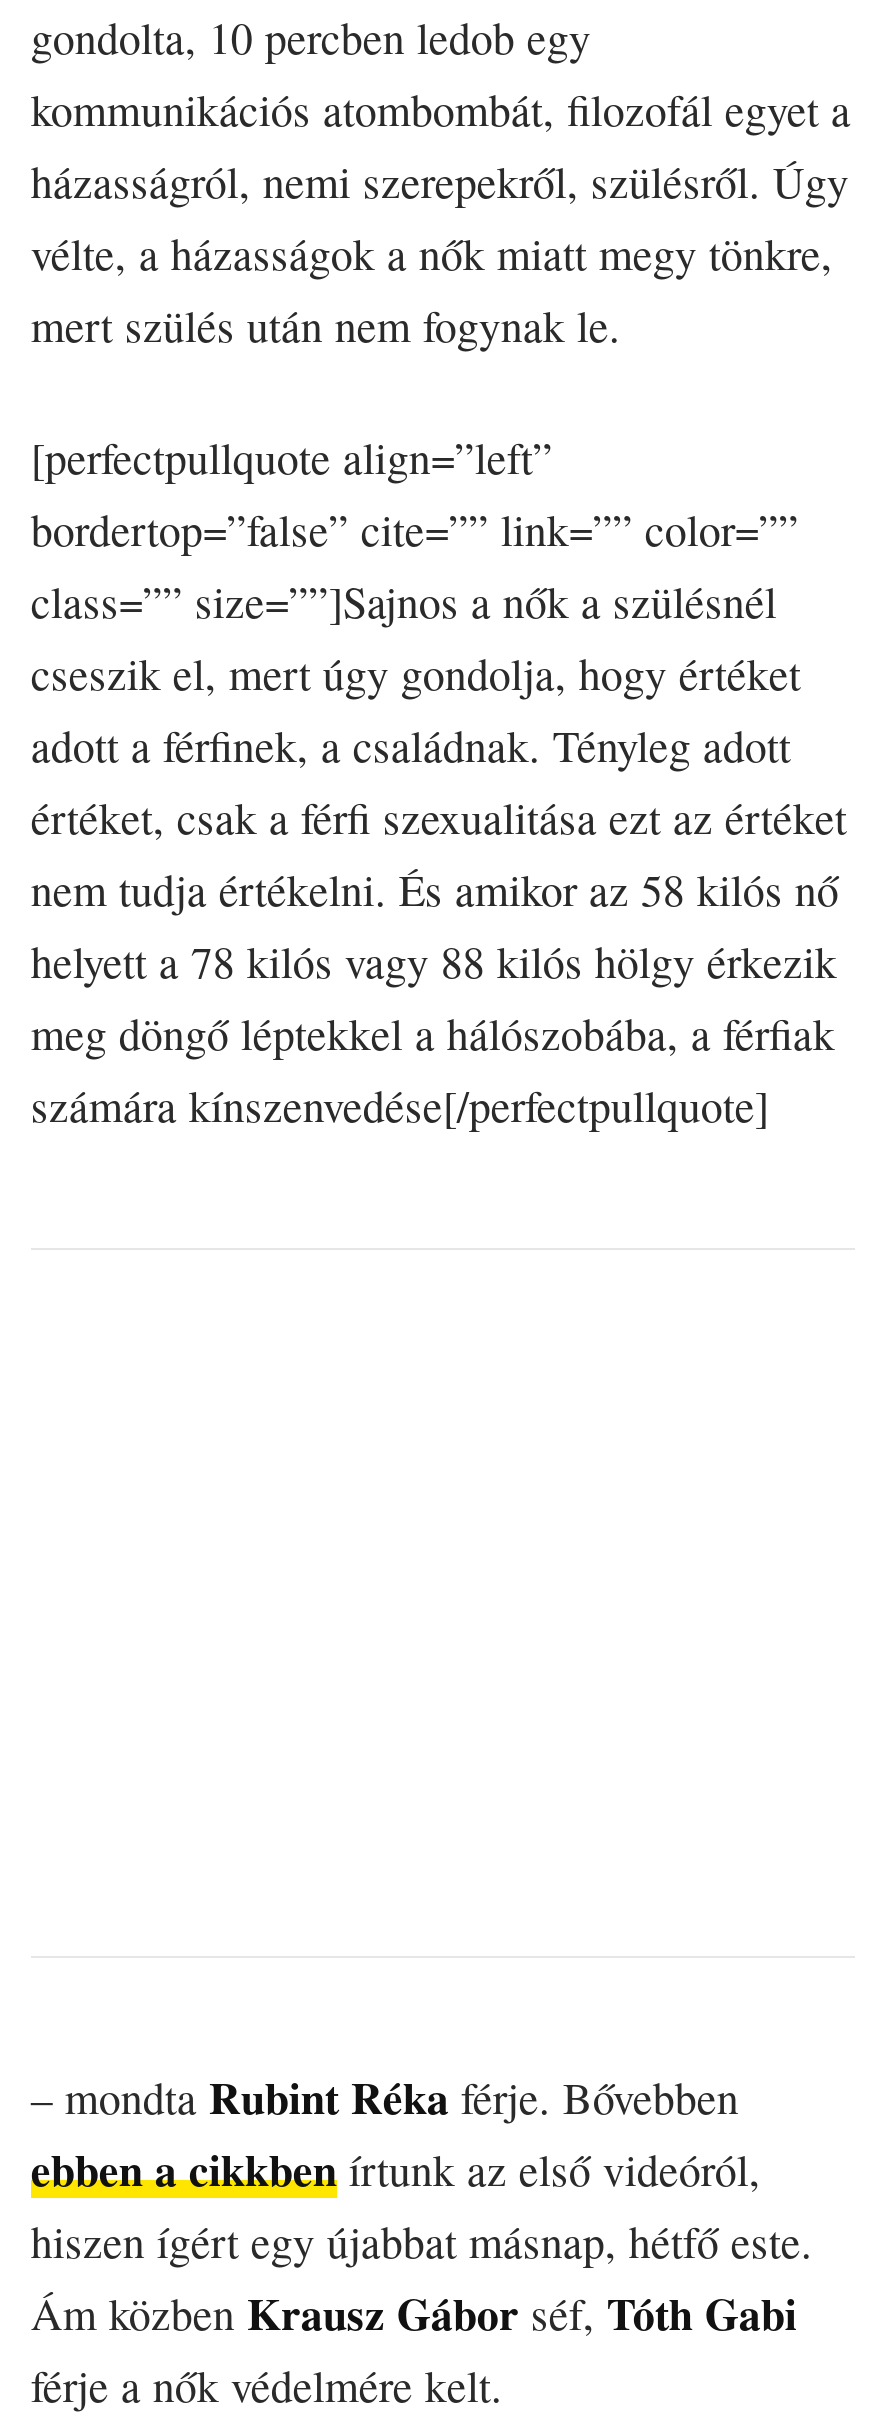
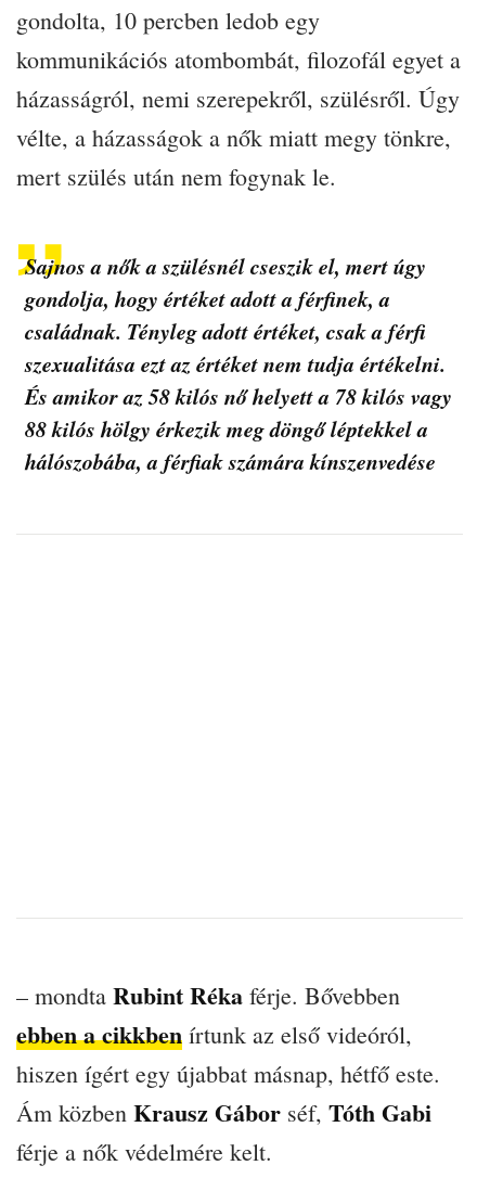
[31,428,847,1134] [perfectpullquote align=”left” | bordertop=”false” cite=”” link=”” color=”” | class=”” size=””]Sajnos a nők a szülésnél | cseszik el, mert úgy gondolja, hogy értéket | adott a férfinek, a családnak. Tényleg adott | értéket, csak a férfi szexualitása ezt az értéket | nem tudja értékelni. És amikor az 58 kilós nő | helyett a 78 kilós vagy 88 kilós hölgy érkezik | meg döngő léptekkel a hálószobába, a férfiak | számára kínszenvedése[/perfectpullquote] -> [25,250,452,476] Sajnos a nők a szülésnél cseszik el, mert úgy | gondolja, hogy értéket adott a férfinek, a | családnak. Tényleg adott értéket, csak a férfi | szexualitása ezt az értéket nem tudja értékelni. | És amikor az 58 kilós nő helyett a 78 kilós vagy | 88 kilós hölgy érkezik meg döngő léptekkel a | hálószobába, a férfiak számára kínszenvedése

